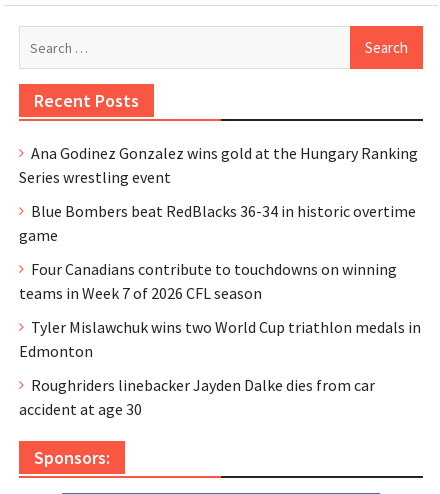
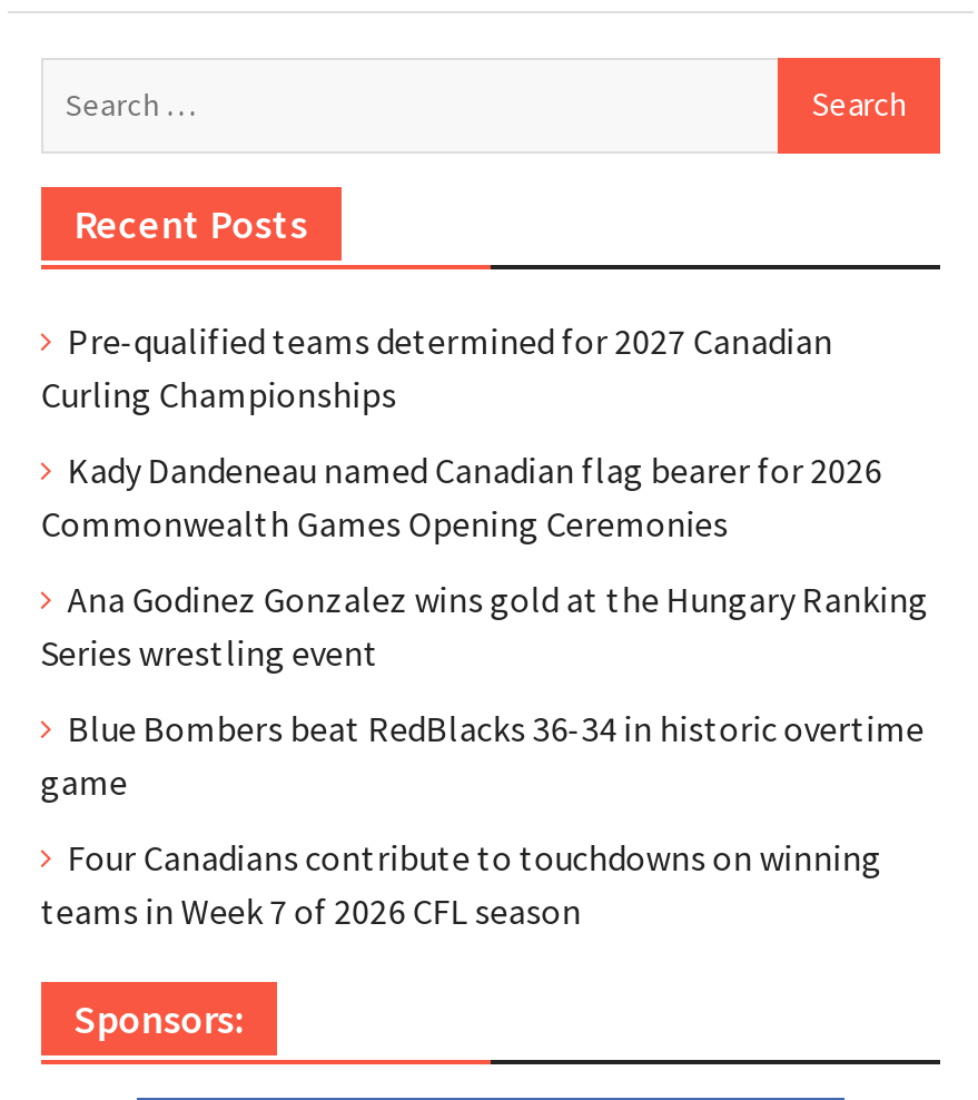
none -> [40,319,882,546] Pre-qualified teams determined for 2027 Canadian | Curling Championships | Kady Dandeneau named Canadian flag bearer for 2026 | Commonwealth Games Opening Ceremonies
moved [19,143,418,303] -> [40,577,928,933]: Ana Godinez Gonzalez wins gold at the Hungary Ranking | Series wrestling event | Blue Bombers beat RedBlacks 36-34 in historic overtime | game | Four Canadians contribute to touchdowns on winning | teams in Week 7 of 2026 CFL season
[19,317,421,419] Tyler Mislawchuk wins two World Cup triathlon medals in | Edmonton | Roughriders linebacker Jayden Dalke dies from car | accident at age 30 -> none

